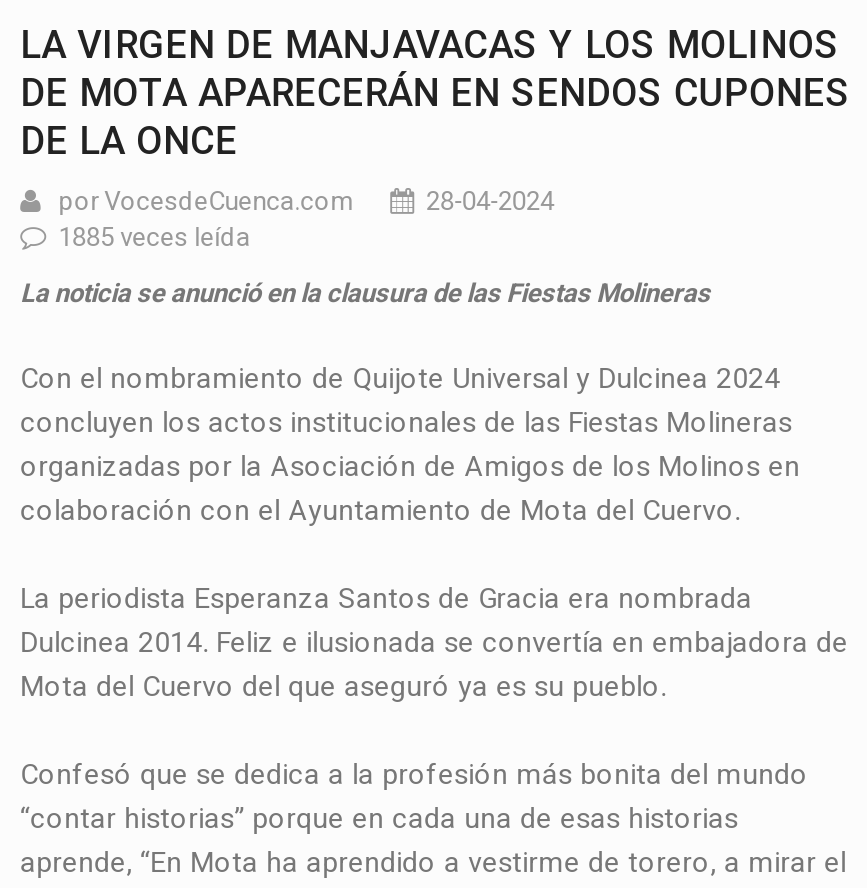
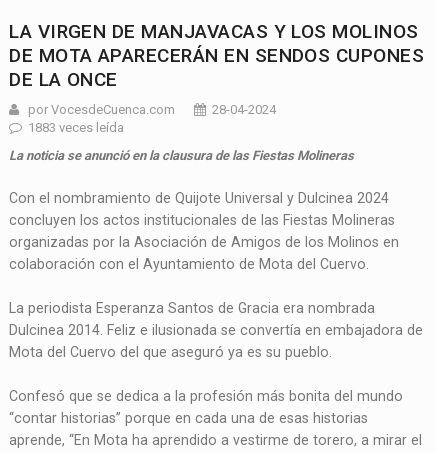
[58,223,250,253] 1885 veces leída -> [28,120,124,135] 1883 veces leída

